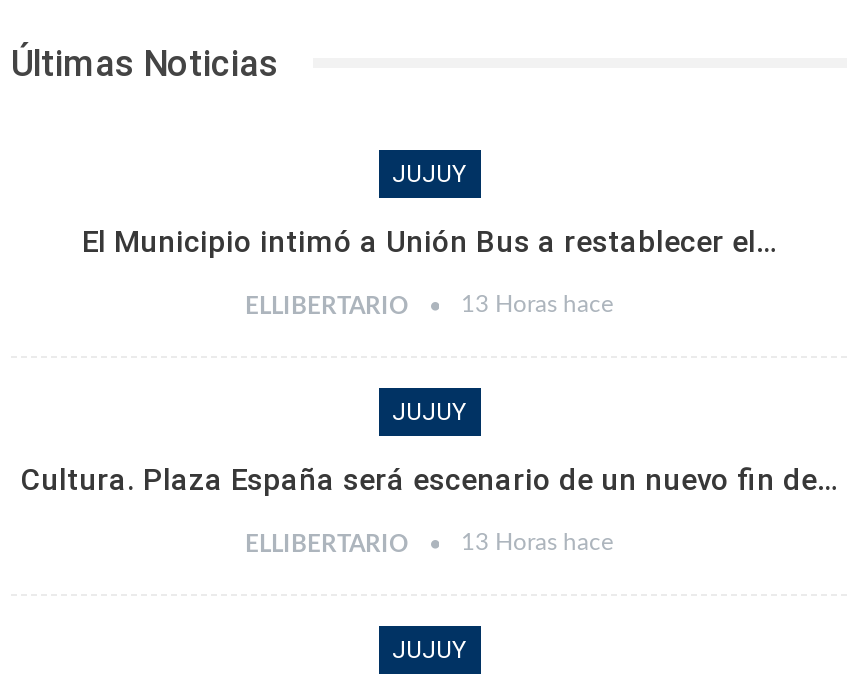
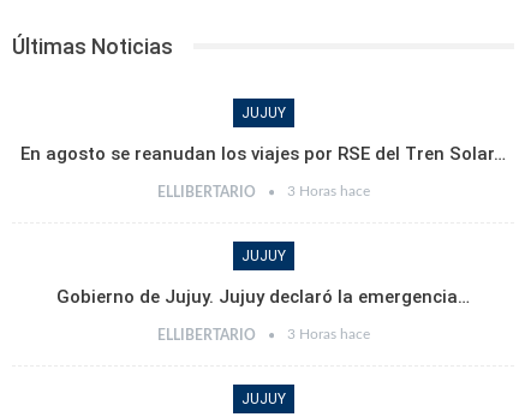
[82,223,776,259] El Municipio intimó a Unión Bus a restablecer el… -> [20,143,506,164] En agosto se reanudan los viajes por RSE del Tren Solar…
[245,291,613,317] ELLIBERTARIO 13 Horas hace -> [157,184,369,199] ELLIBERTARIO 3 Horas hace
[21,461,837,497] Cultura. Plaza España será escenario de un nuevo fin de… -> [56,286,470,307] Gobierno de Jujuy. Jujuy declaró la emergencia…
[245,529,613,555] ELLIBERTARIO 13 Horas hace -> [157,326,369,342] ELLIBERTARIO 3 Horas hace

